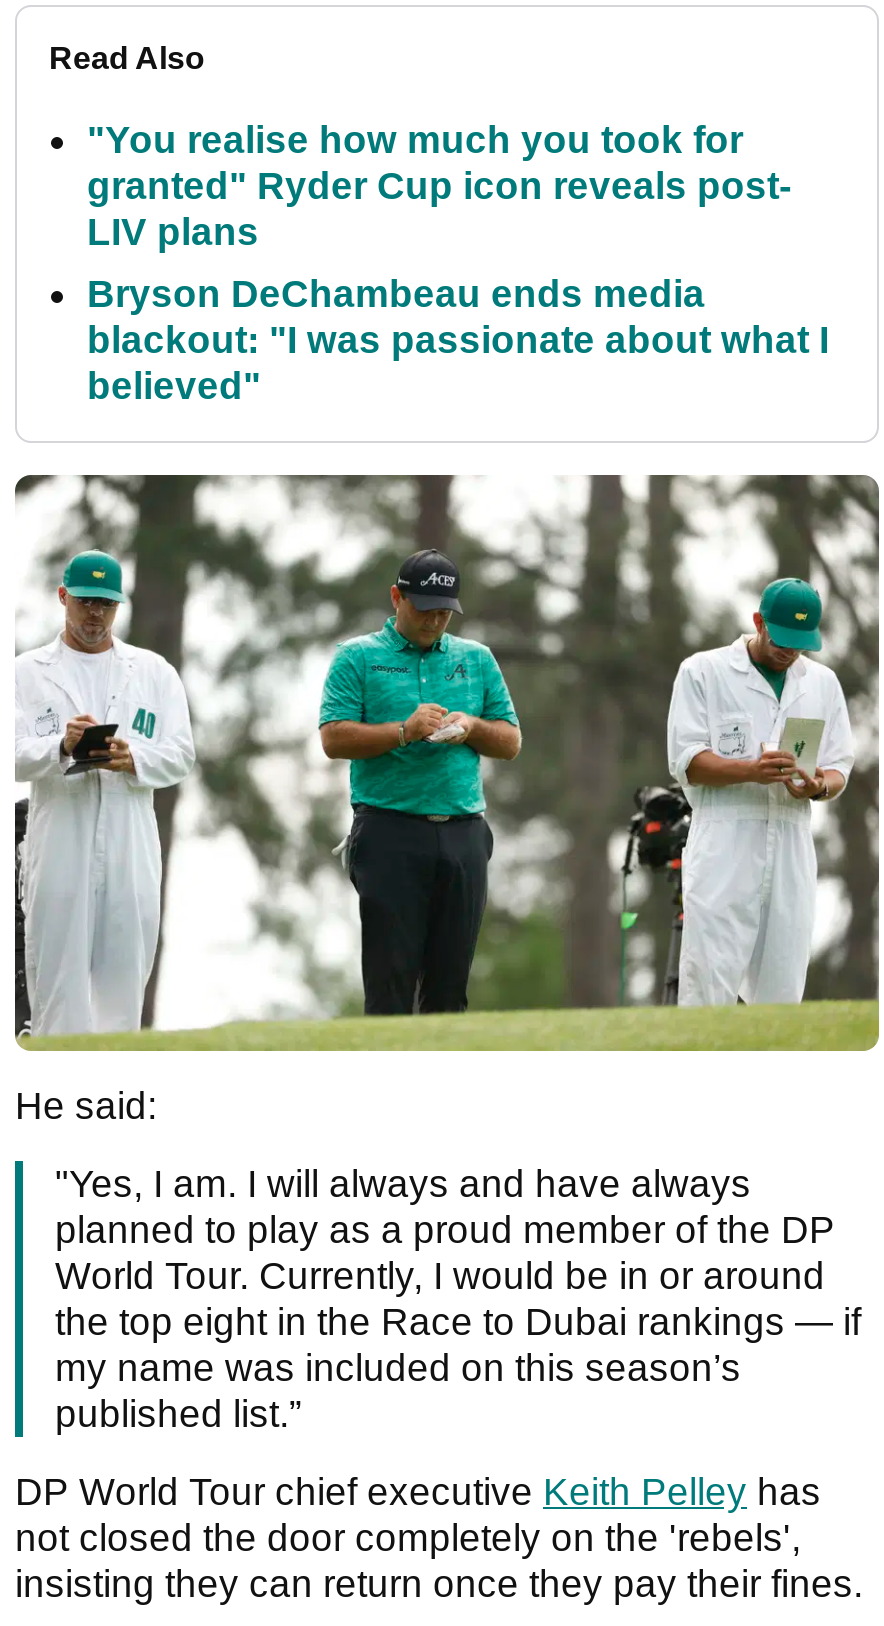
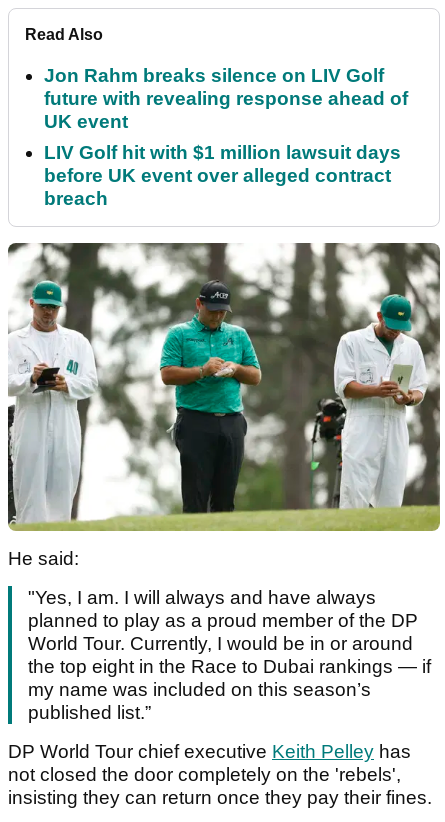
[87,119,791,253] "You realise how much you took for | granted" Ryder Cup icon reveals post- | LIV plans -> [44,65,408,132] Jon Rahm breaks silence on LIV Golf | future with revealing response ahead of | UK event
[87,273,829,407] Bryson DeChambeau ends media | blackout: "I was passionate about what I | believed" -> [44,142,401,209] LIV Golf hit with $1 million lawsuit days | before UK event over alleged contract | breach

